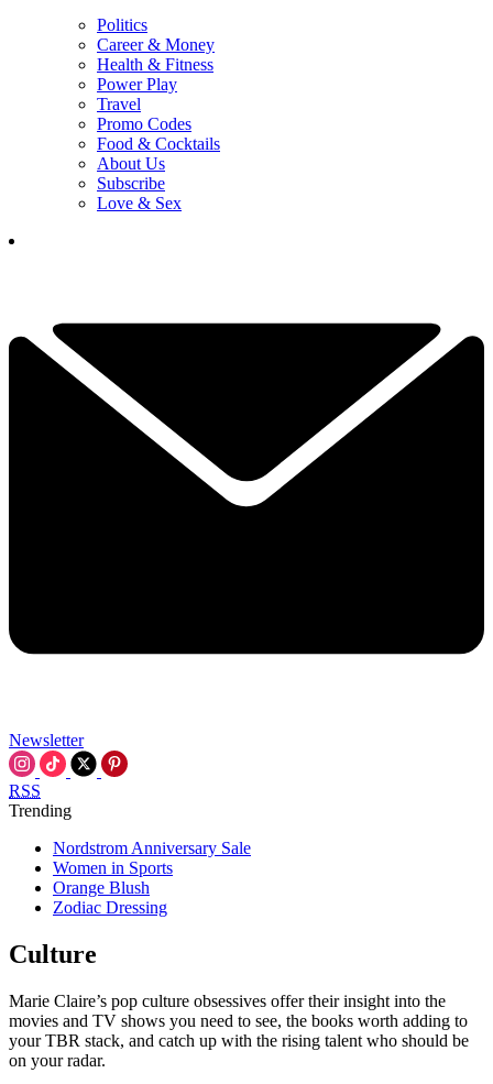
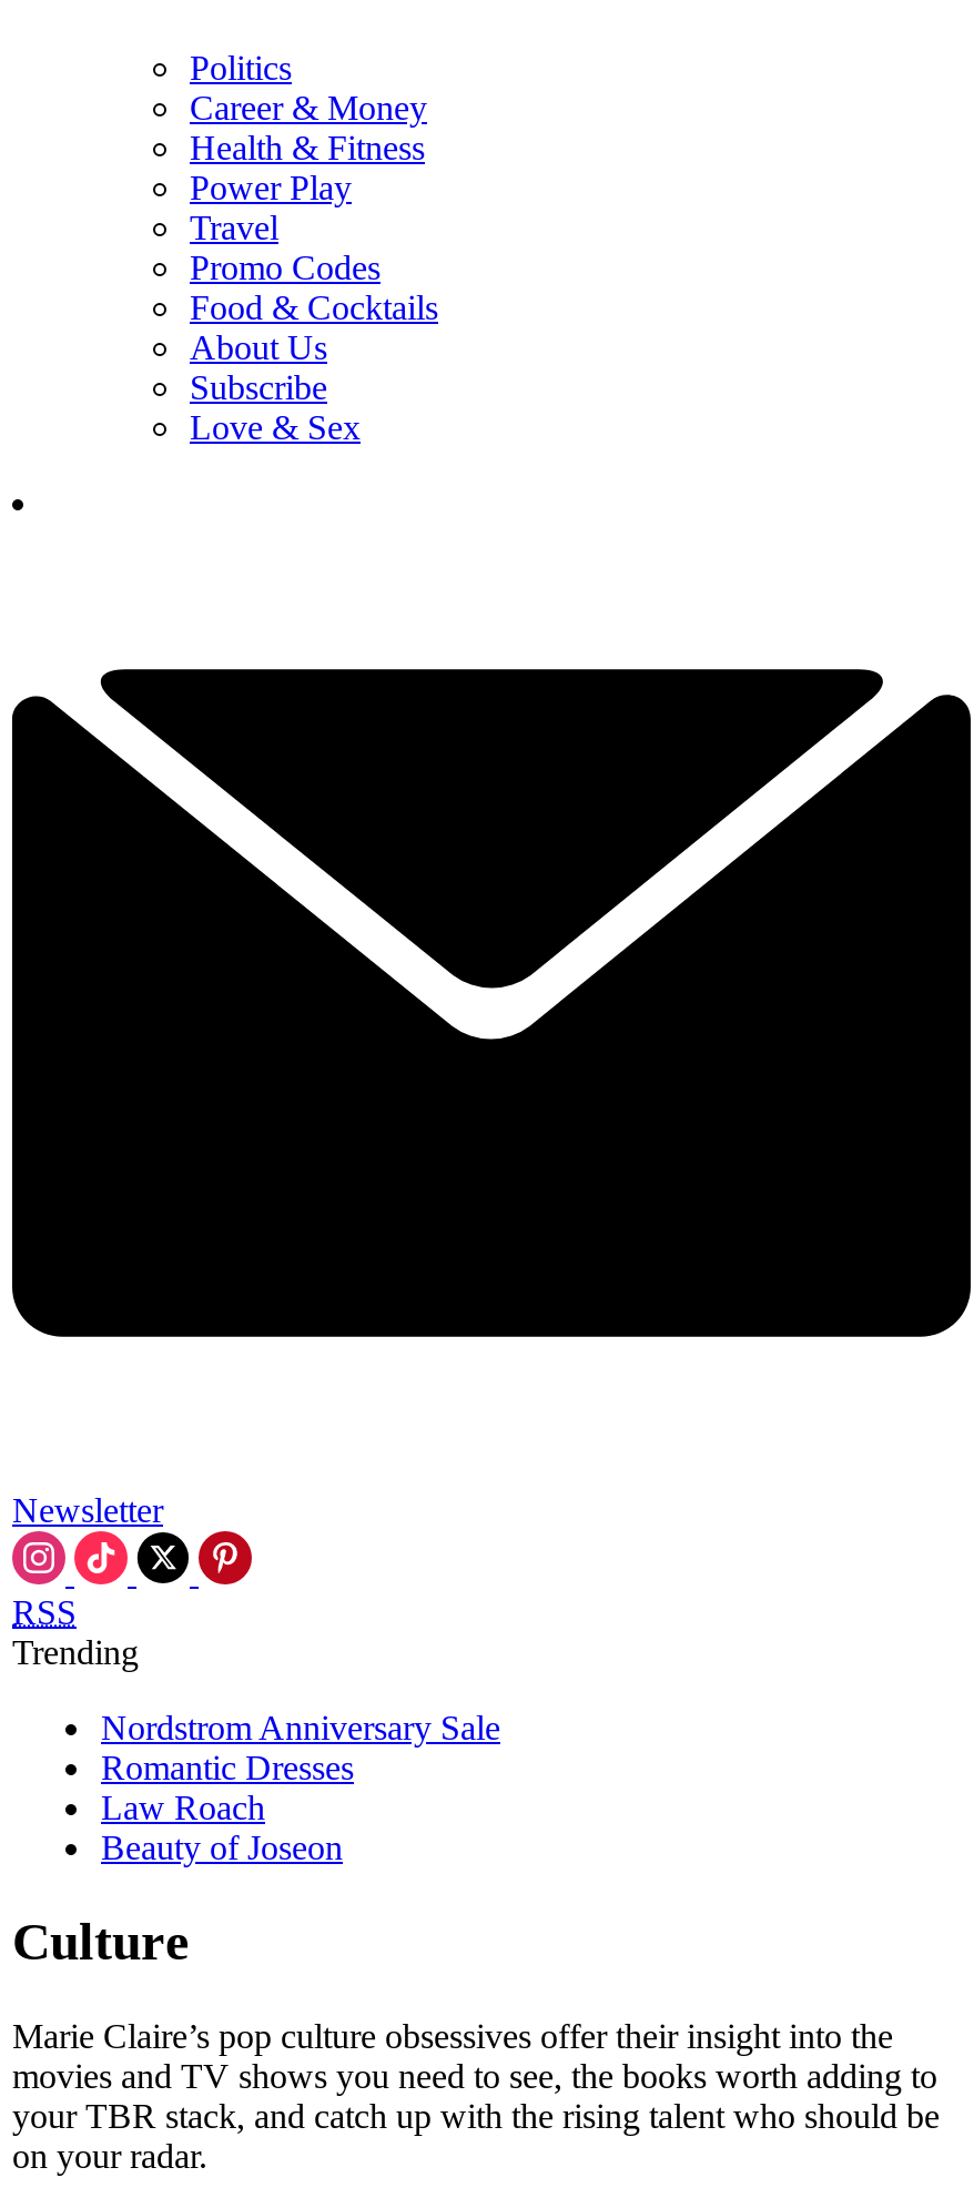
[53,858,173,917] Women in Sports | Orange Blush | Zodiac Dressing -> [101,1749,354,1866] Romantic Dresses | Law Roach | Beauty of Joseon

